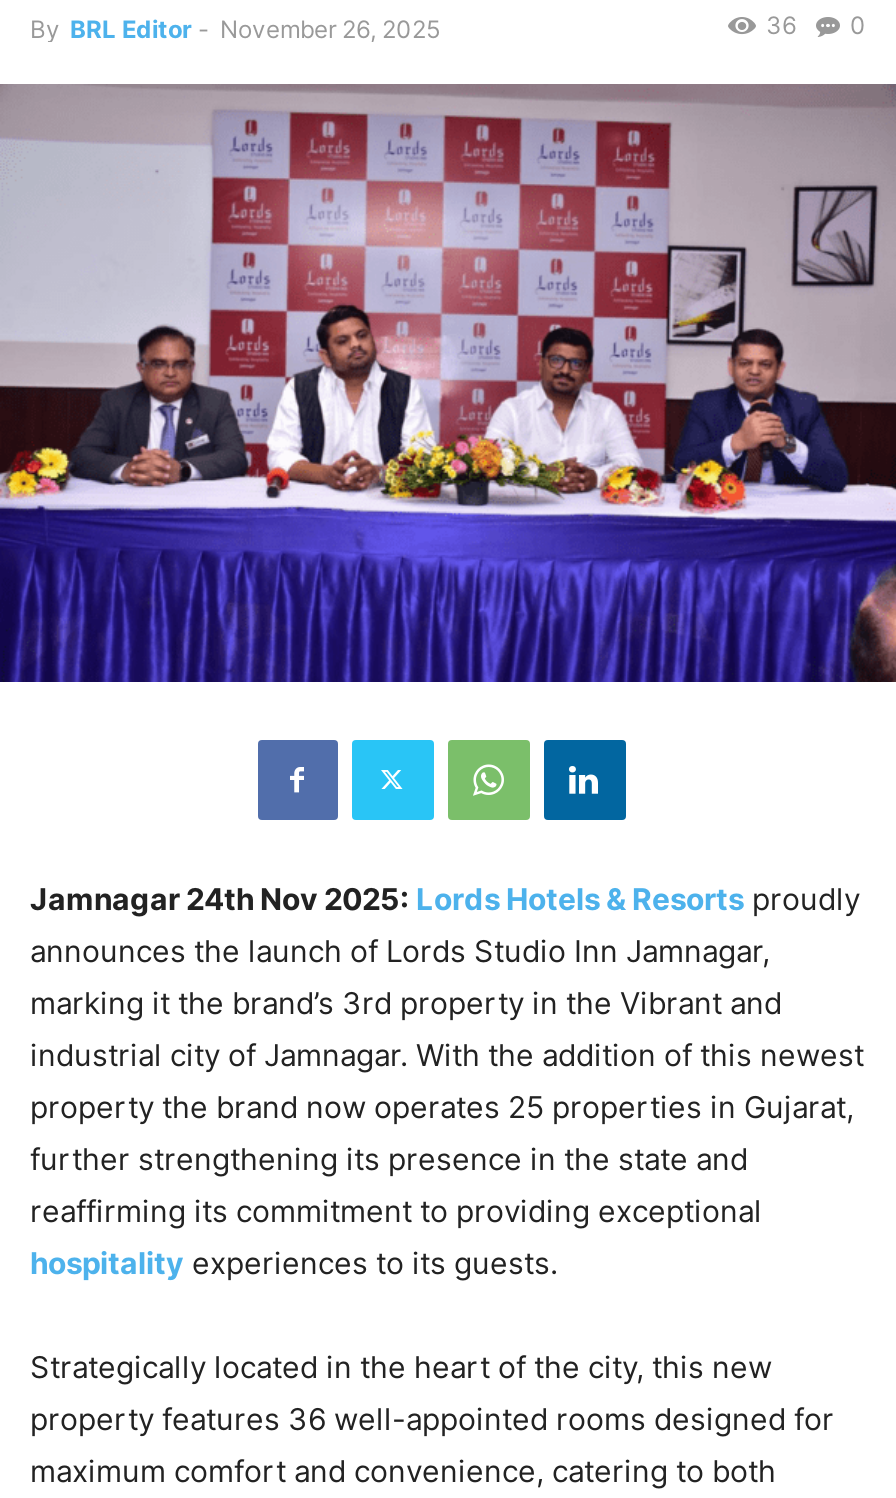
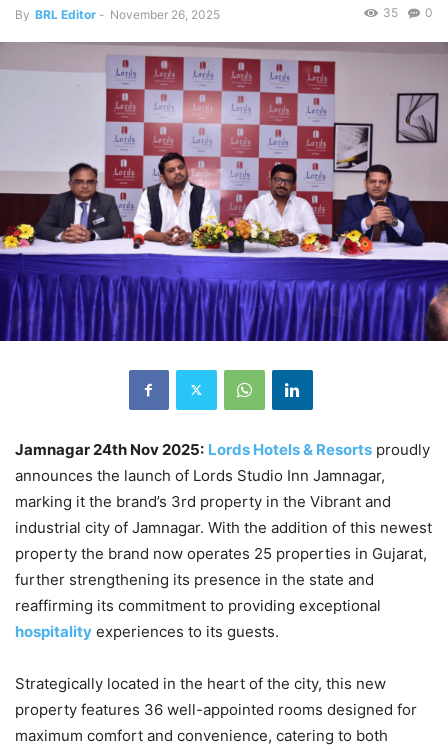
[766,10,866,40] 36 0 -> [383,5,433,20] 35 0

